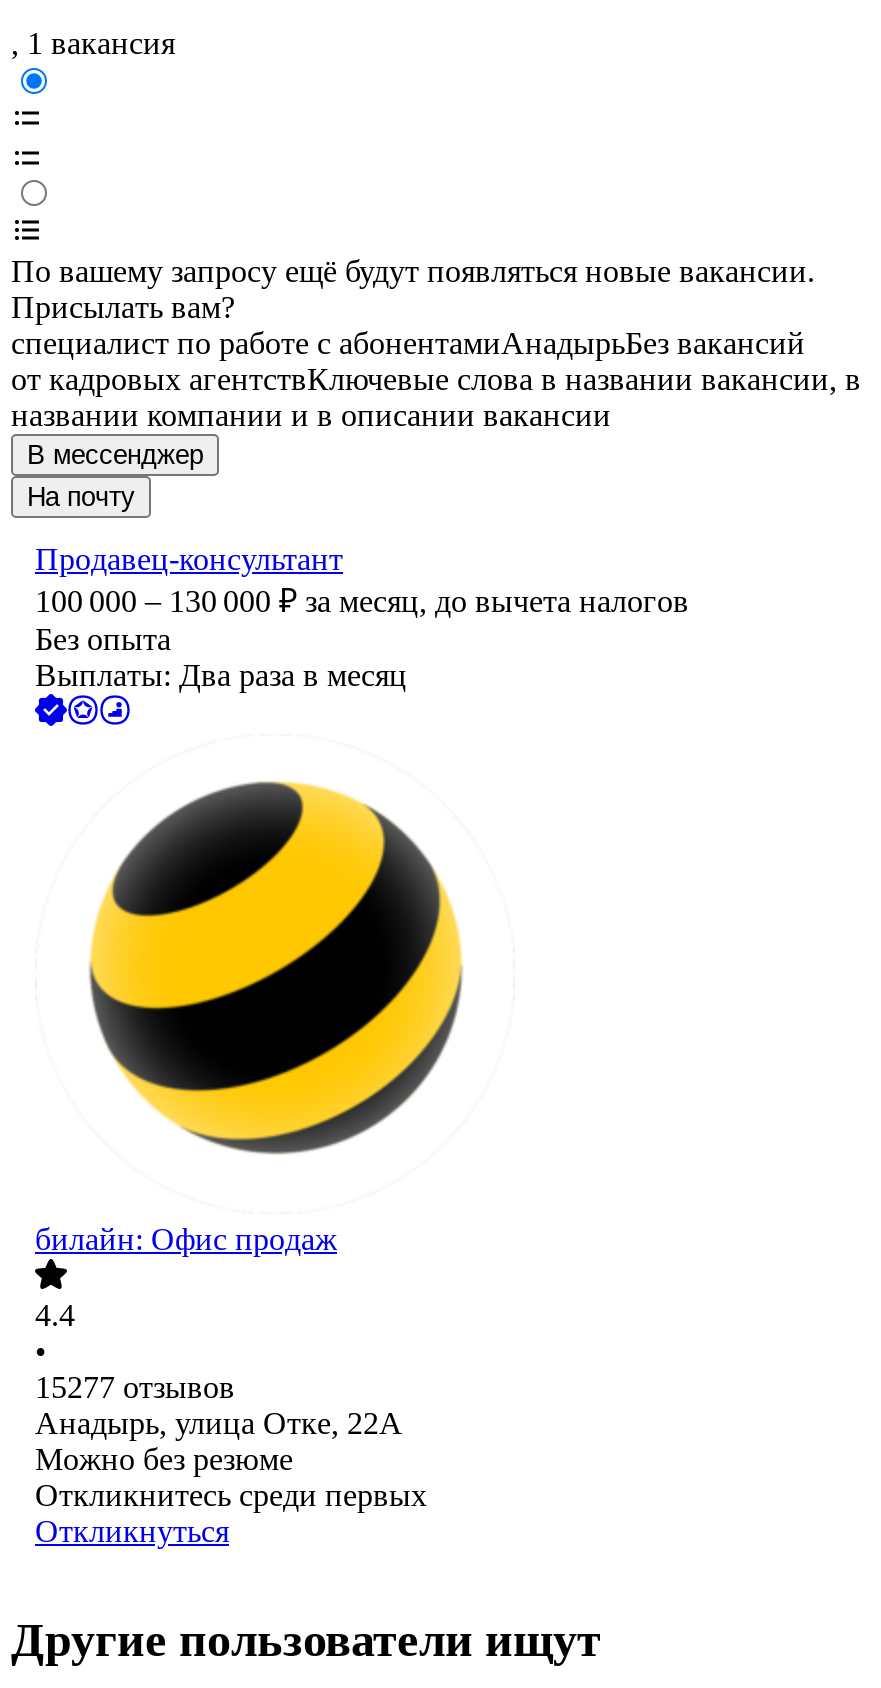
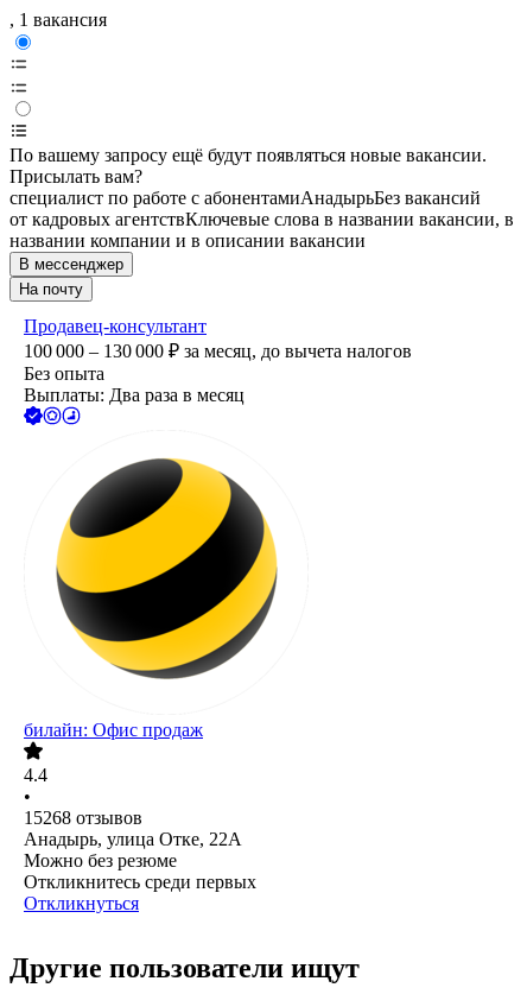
[35,1371,235,1405] 15277 отзывов -> [24,808,142,828] 15268 отзывов

